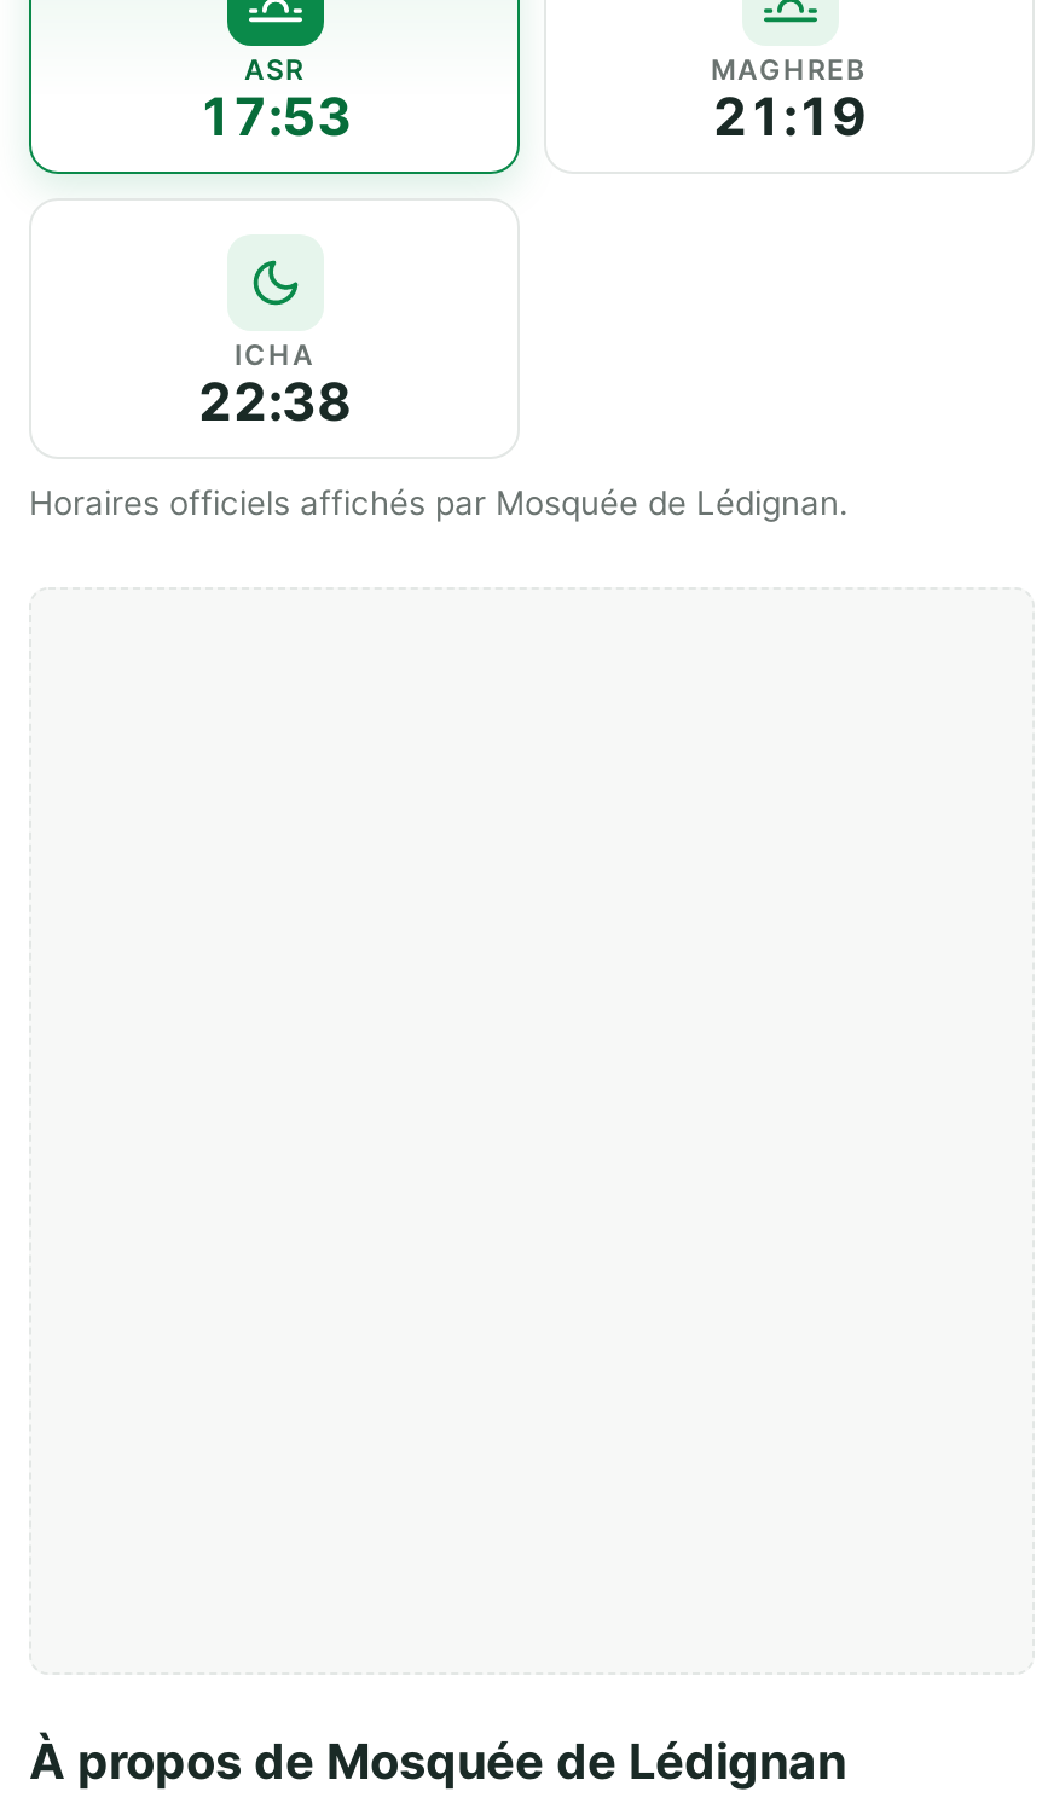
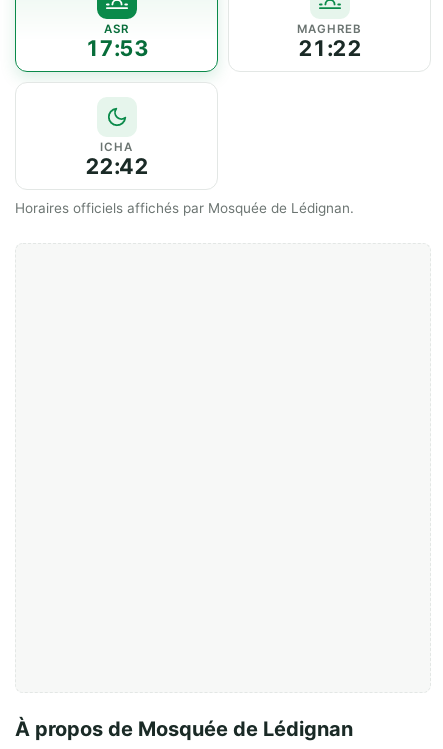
[712,83,866,146] 21:19 -> [298,34,361,60] 21:22
[197,369,352,431] 22:38 -> [85,152,148,178] 22:42

